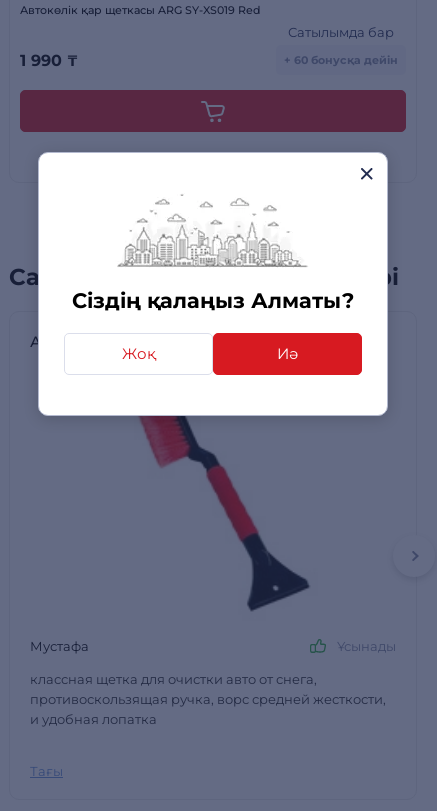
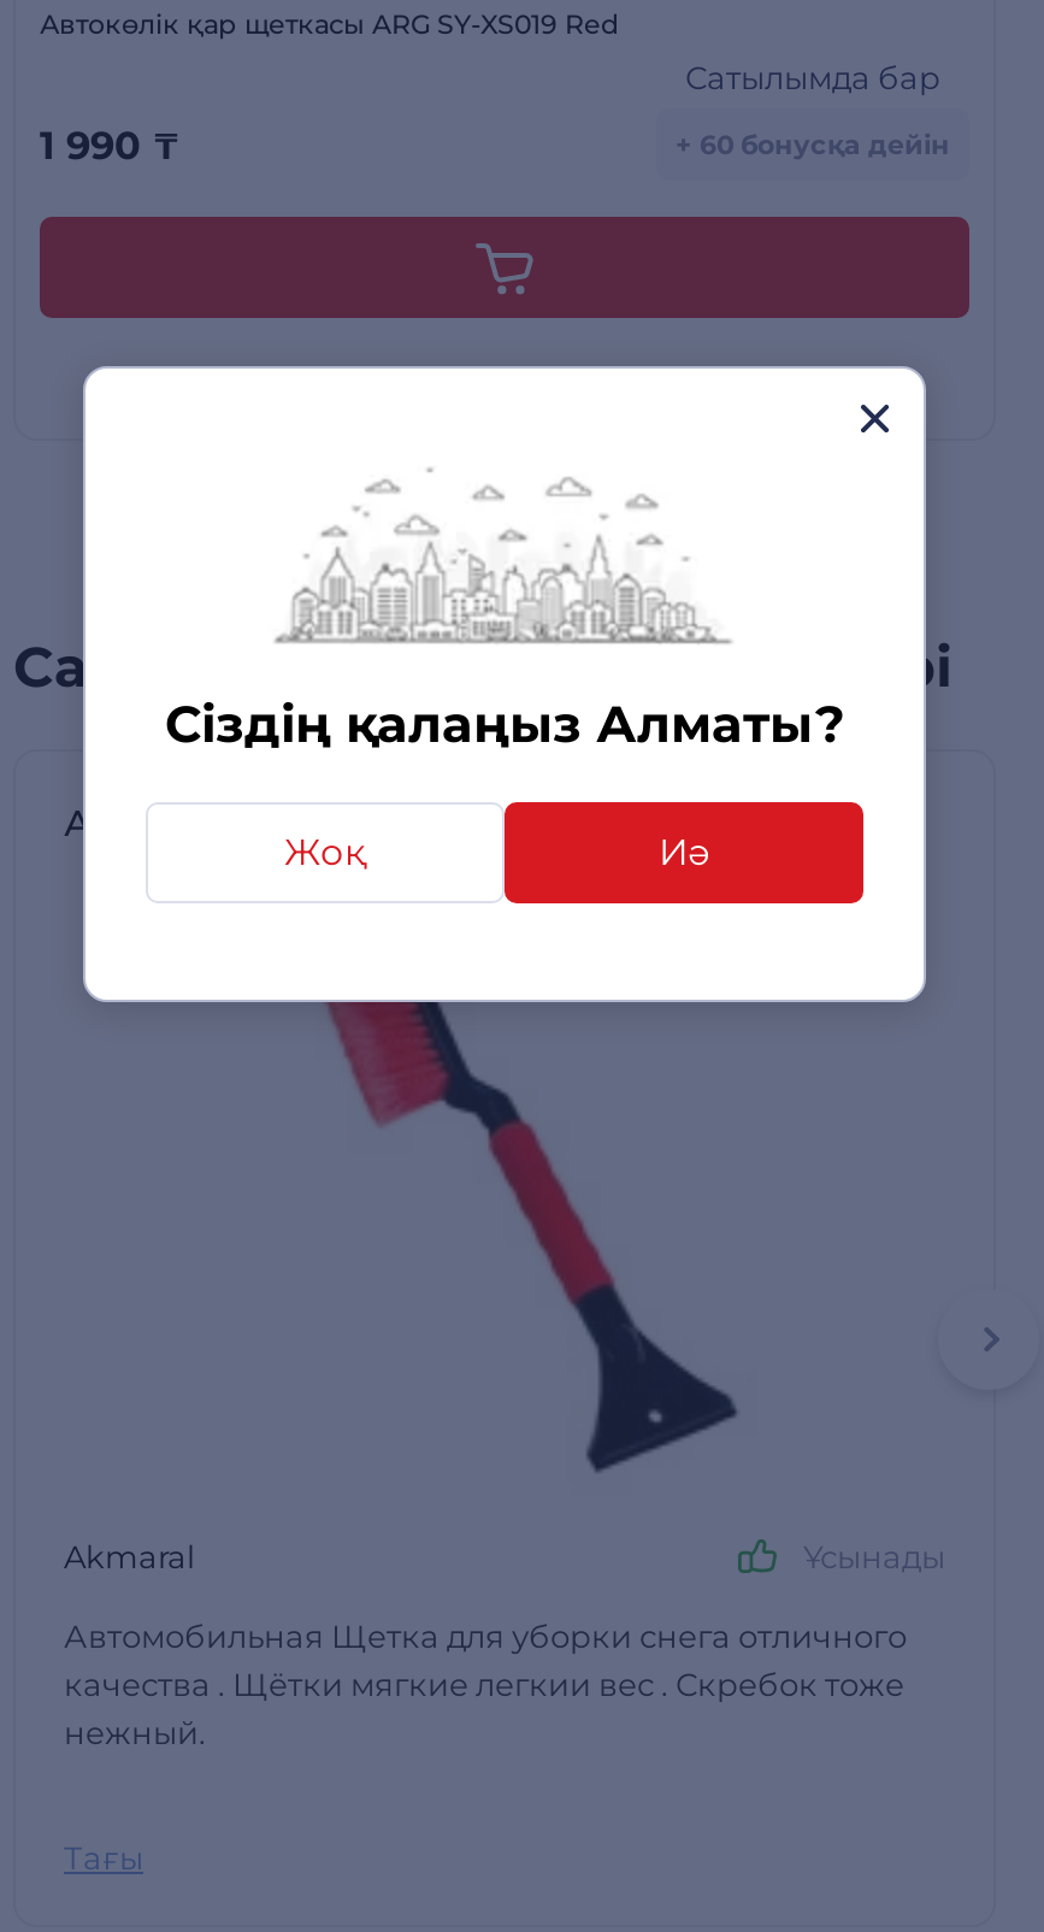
[30,638,89,654] Мустафа -> [64,1537,196,1575] Akmaral
[30,671,386,727] классная щетка для очистки авто от снега, | противоскользящая ручка, ворс средней жесткости, | и удобная лопатка -> [64,1616,907,1751] Автомобильная Щетка для уборки снега отличного | качества . Щётки мягкие легкии вес . Скребок тоже | нежный.

